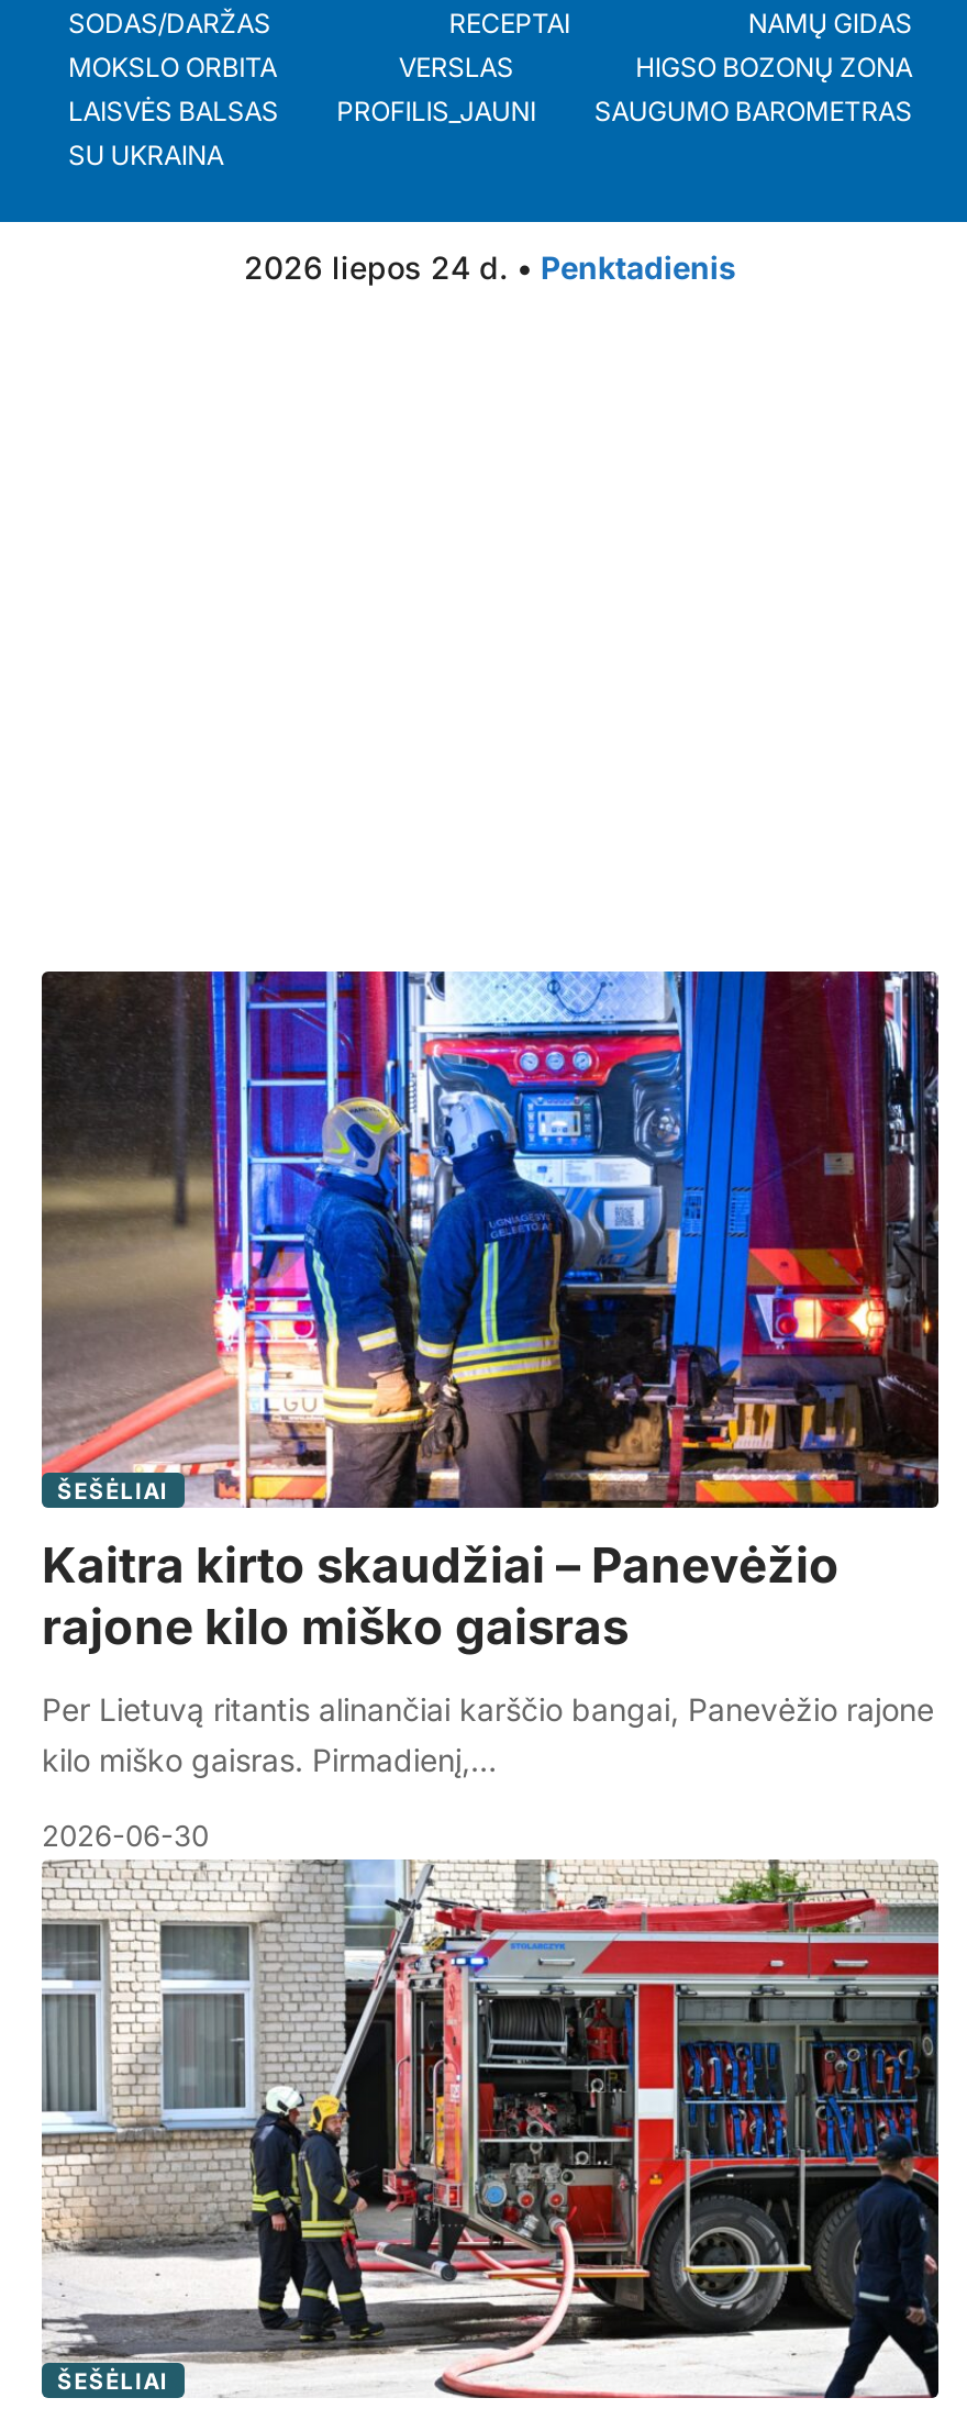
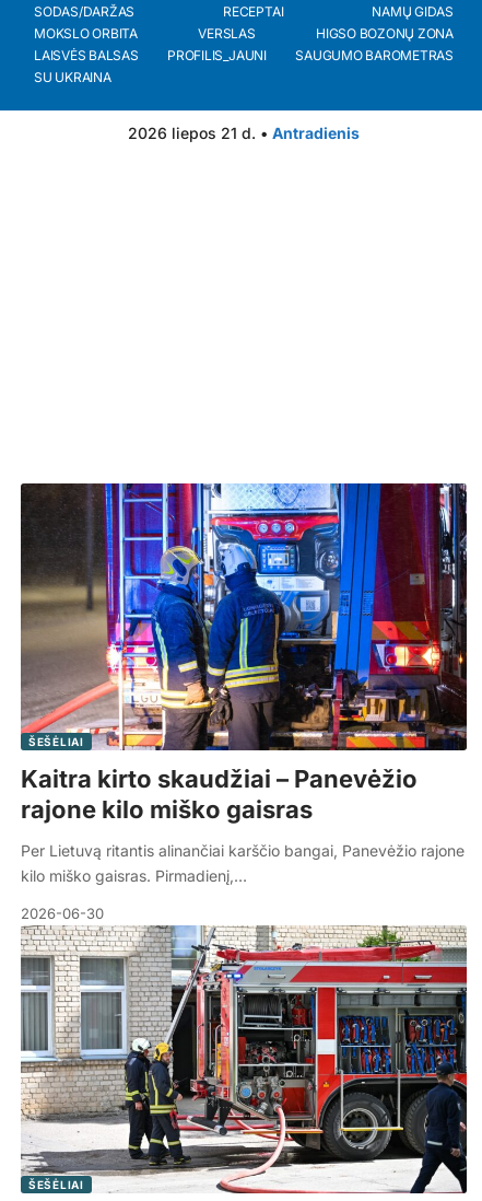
[244,248,736,285] 2026 liepos 24 d. • Penktadienis -> [128,123,360,142] 2026 liepos 21 d. • Antradienis

